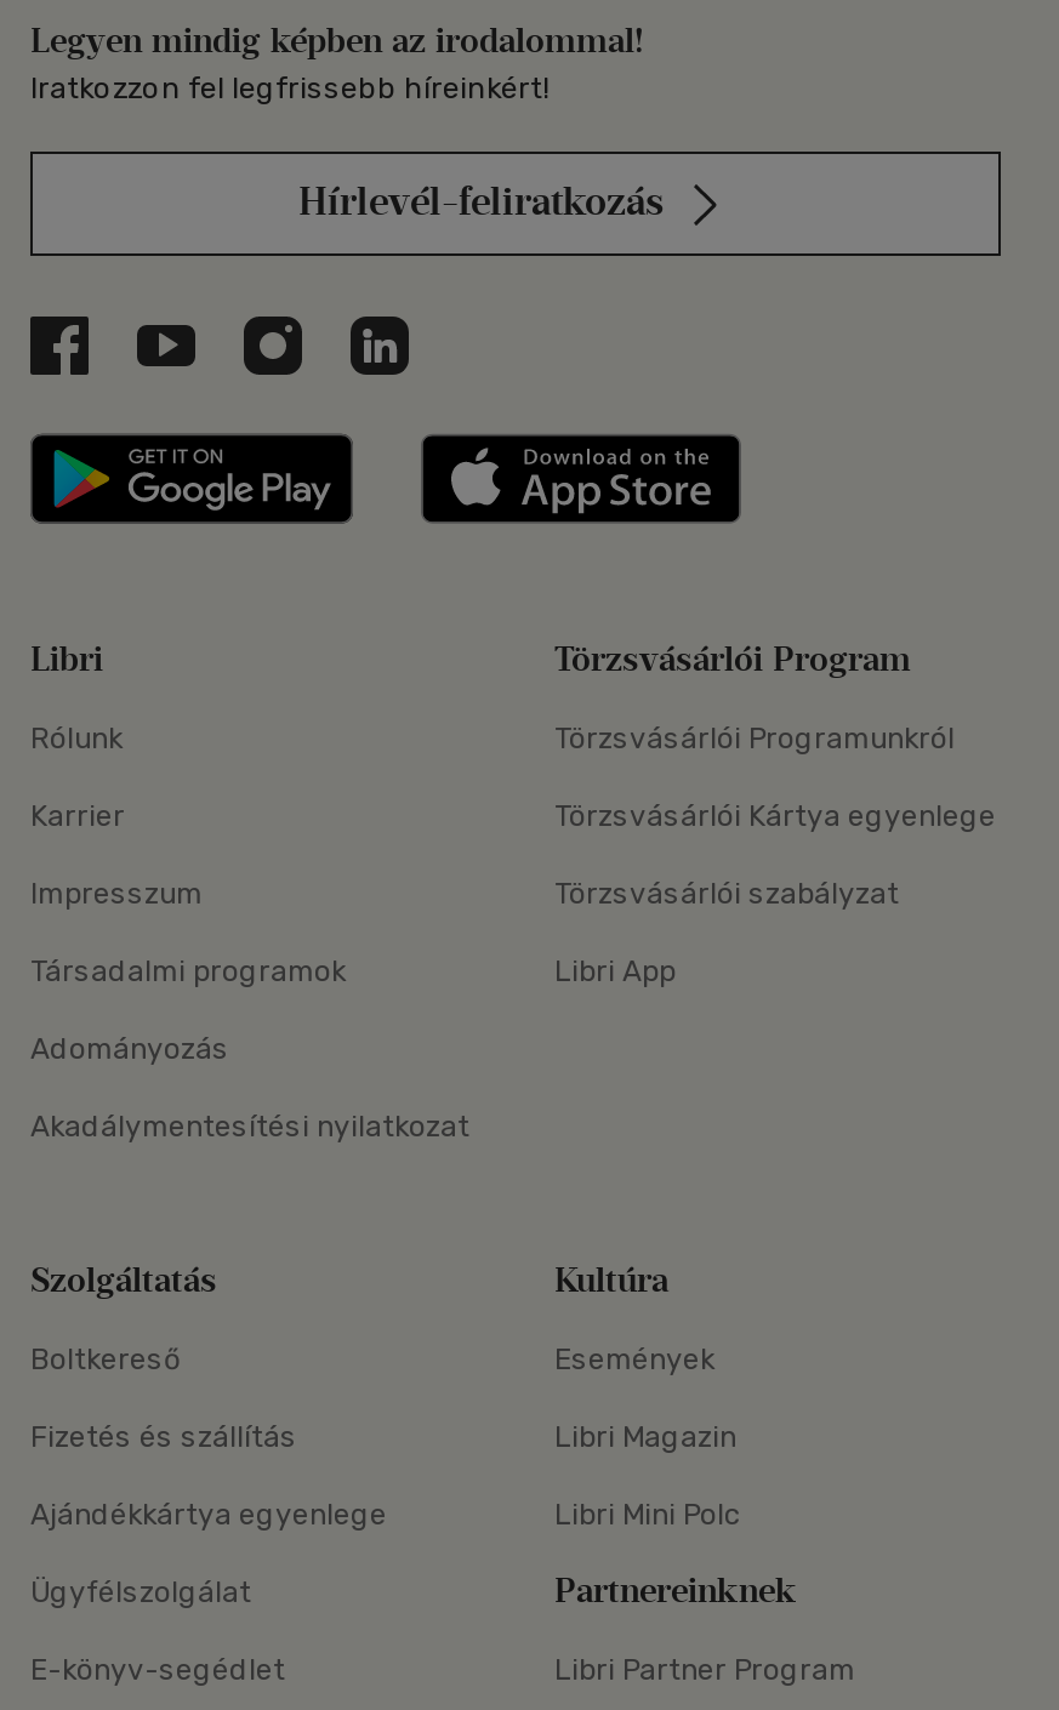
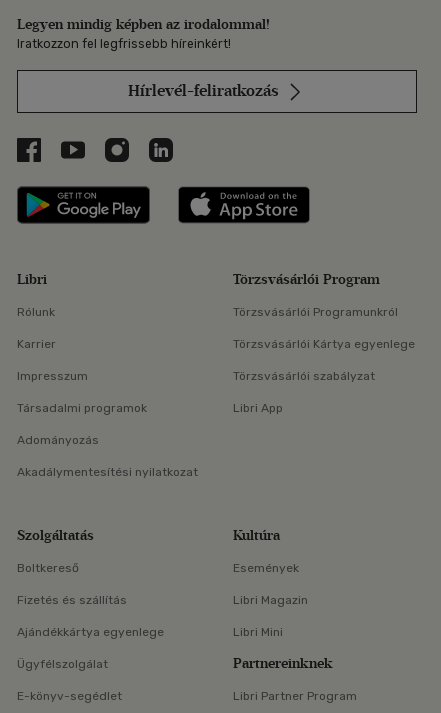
[554,1498,741,1532] Libri Mini Polc -> [233,625,283,639] Libri Mini

